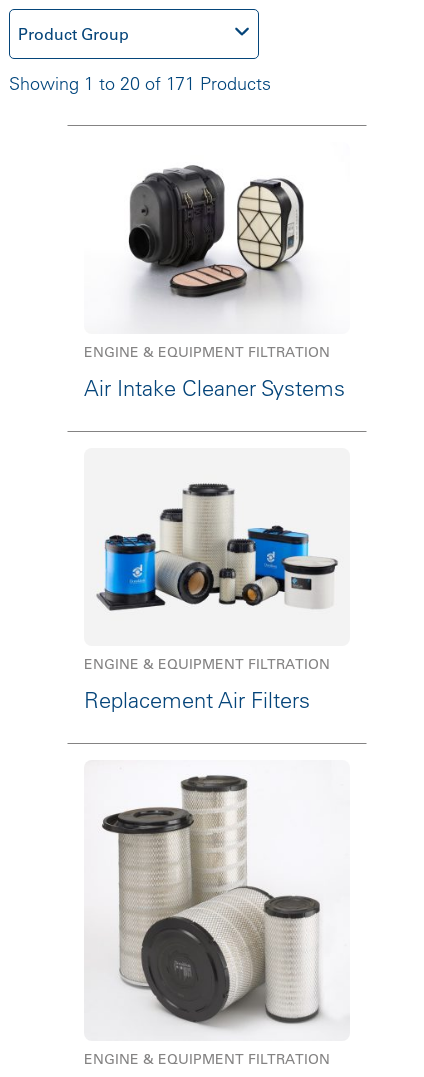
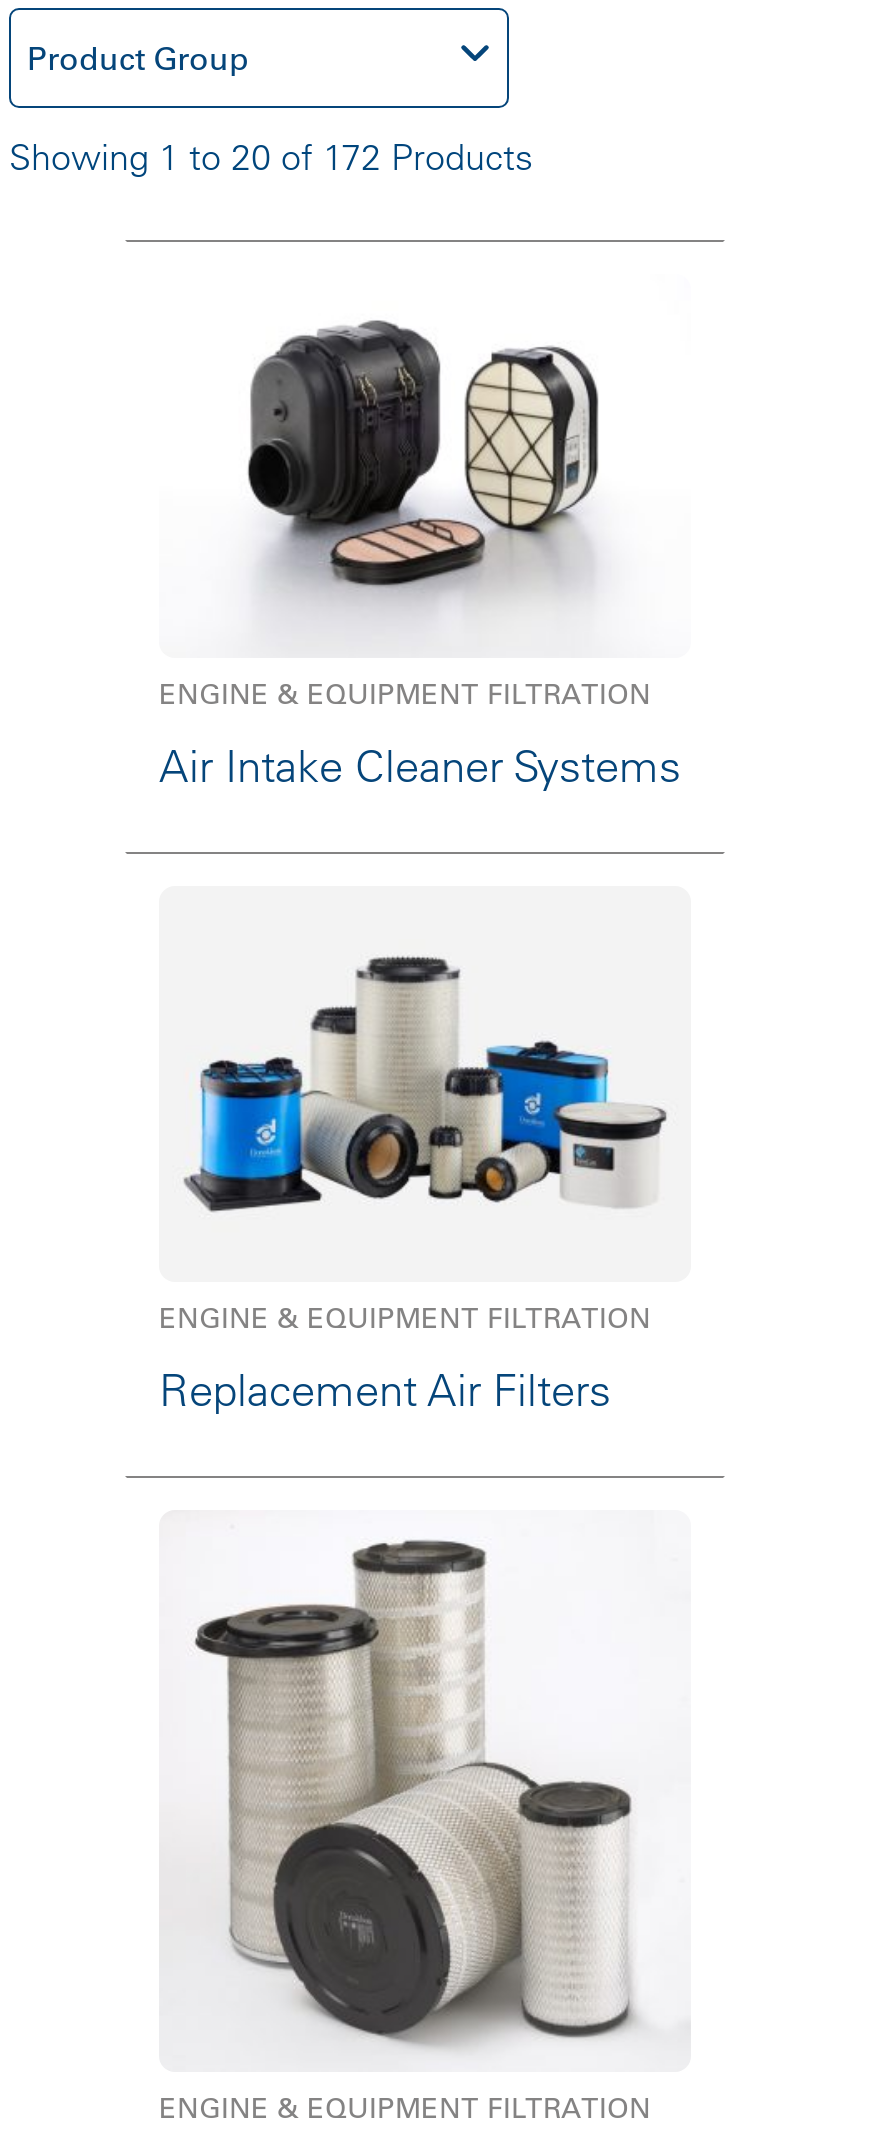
[9,72,271,95] Showing 1 to 20 of 171 Products -> [9,134,533,180] Showing 1 to 20 of 172 Products

